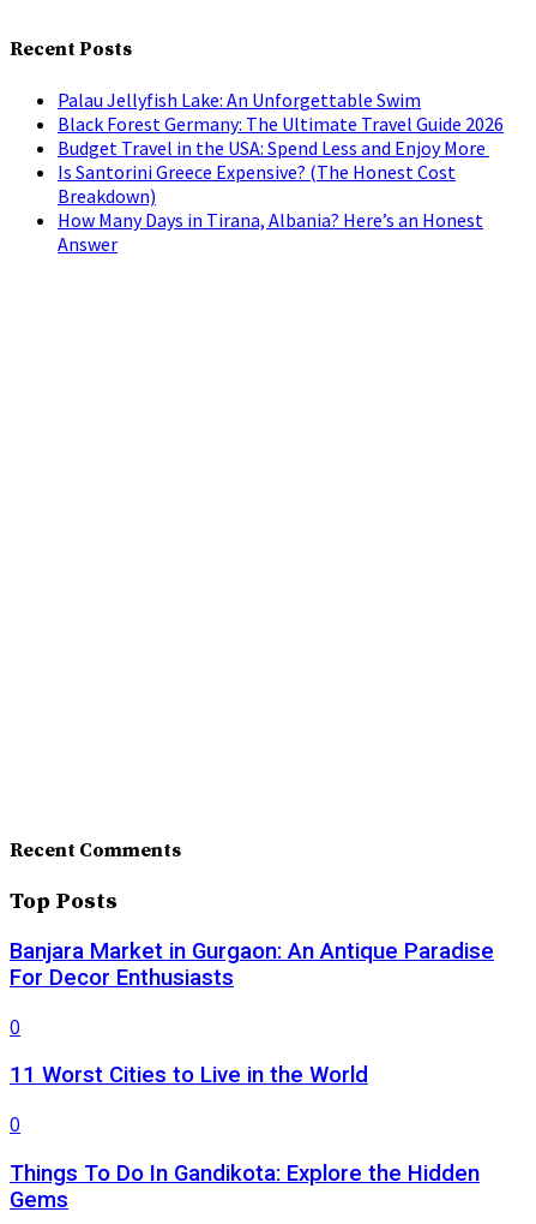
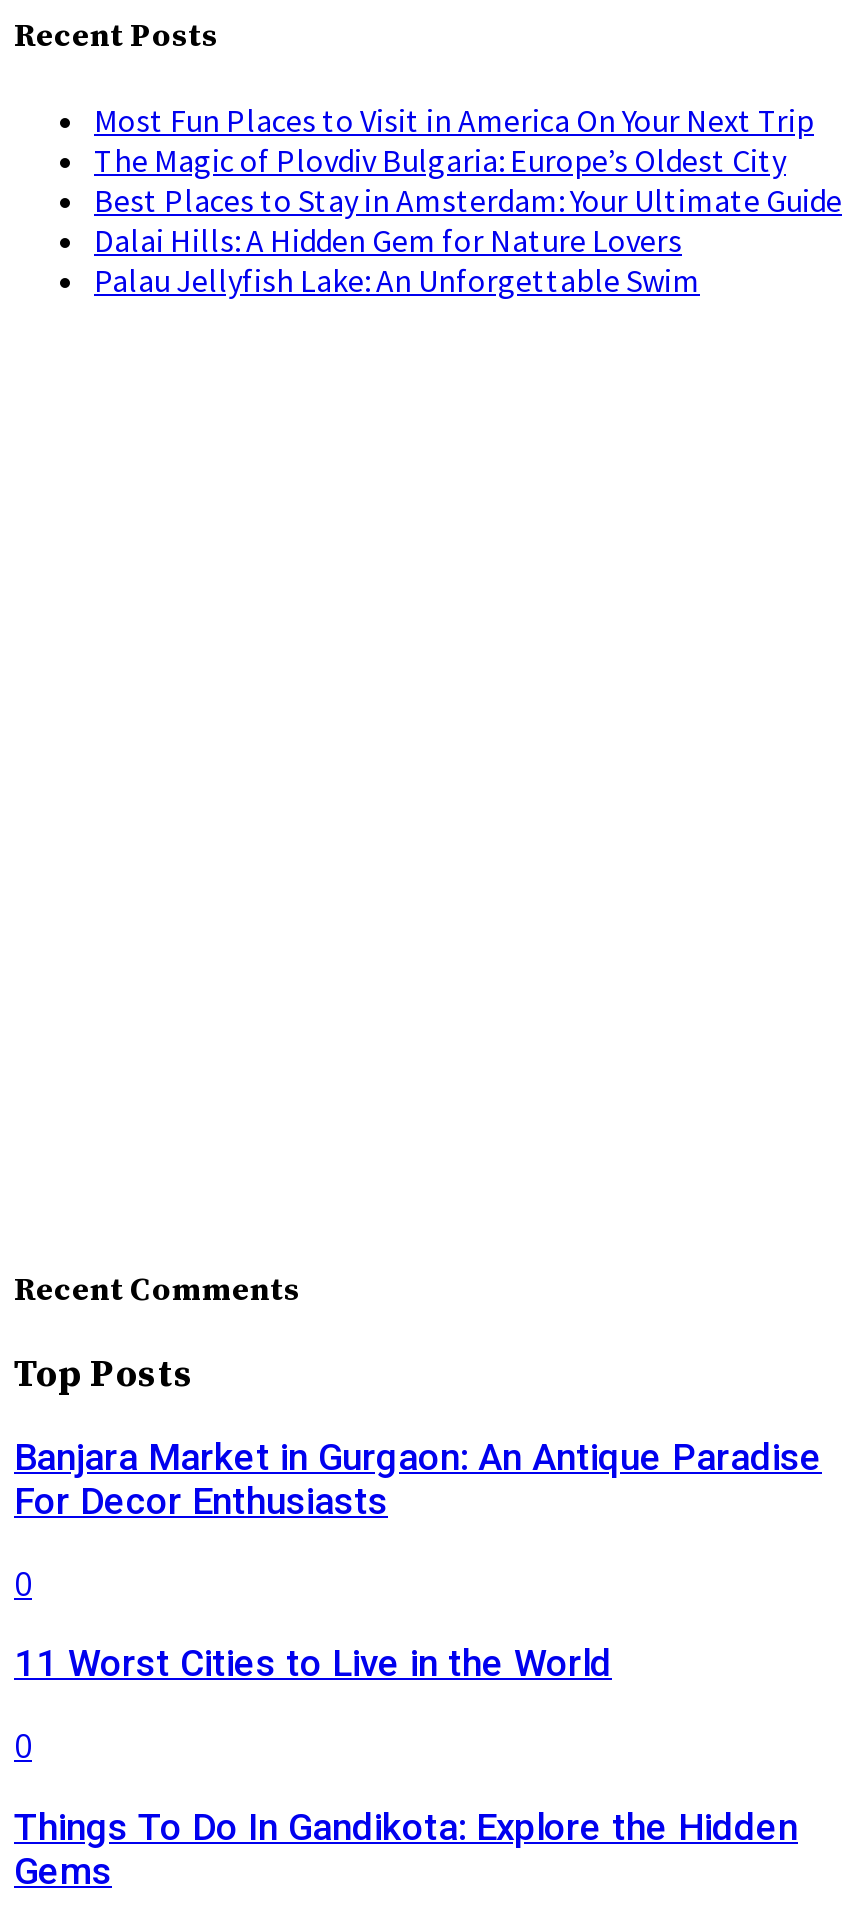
none -> [94,99,842,259] Most Fun Places to Visit in America On Your Next Trip | The Magic of Plovdiv Bulgaria: Europe’s Oldest City | Best Places to Stay in Amsterdam: Your Ultimate Guide | Dalai Hills: A Hidden Gem for Nature Lovers
moved [58,87,421,111] -> [94,259,700,299]: Palau Jellyfish Lake: An Unforgettable Swim
[58,111,504,255] Black Forest Germany: The Ultimate Travel Guide 2026 | Budget Travel in the USA: Spend Less and Enjoy More | Is Santorini Greece Expensive? (The Honest Cost | Breakdown) | How Many Days in Tirana, Albania? Here’s an Honest | Answer -> none

